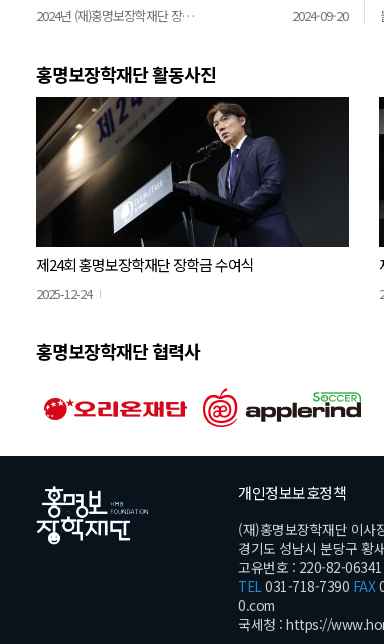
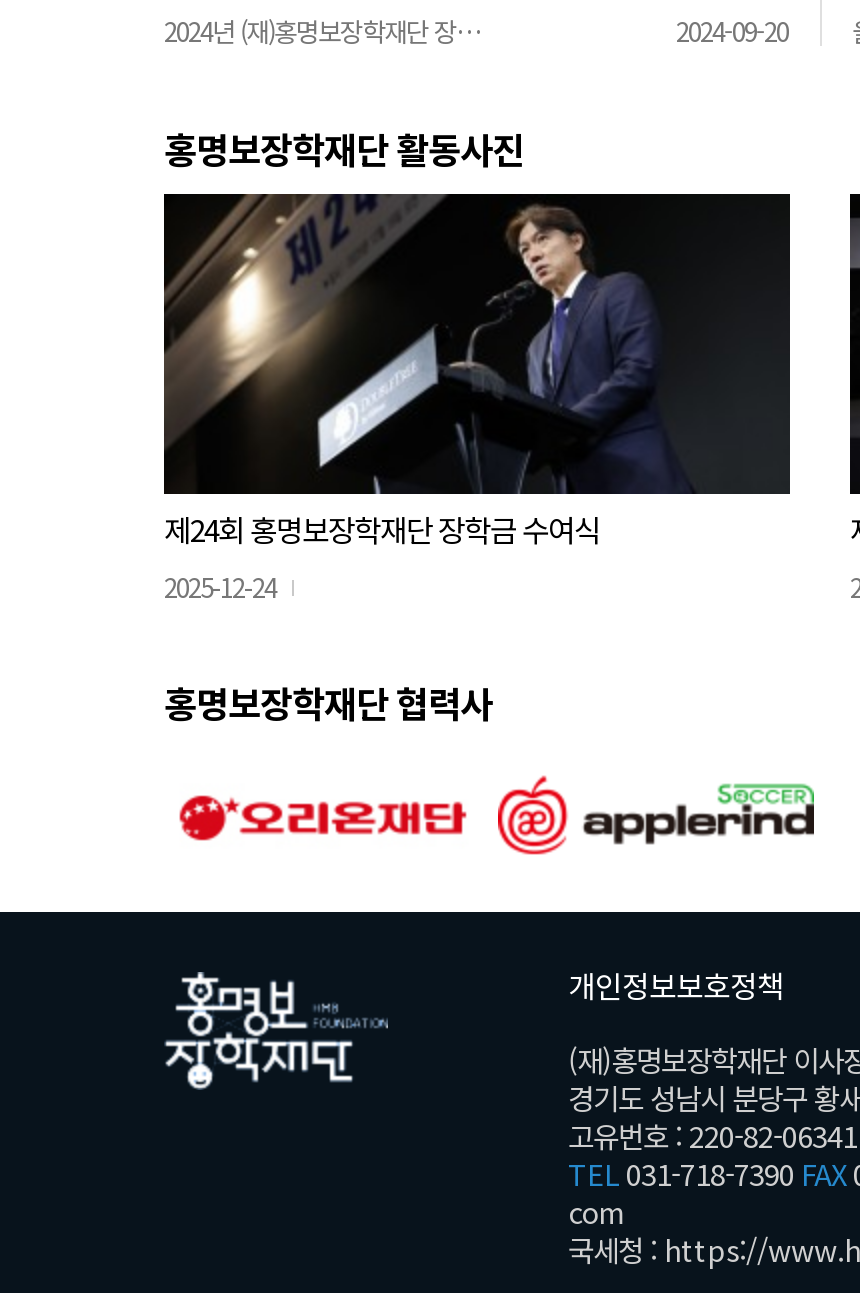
[238,595,274,615] 0.com -> [568,1190,625,1232] com

